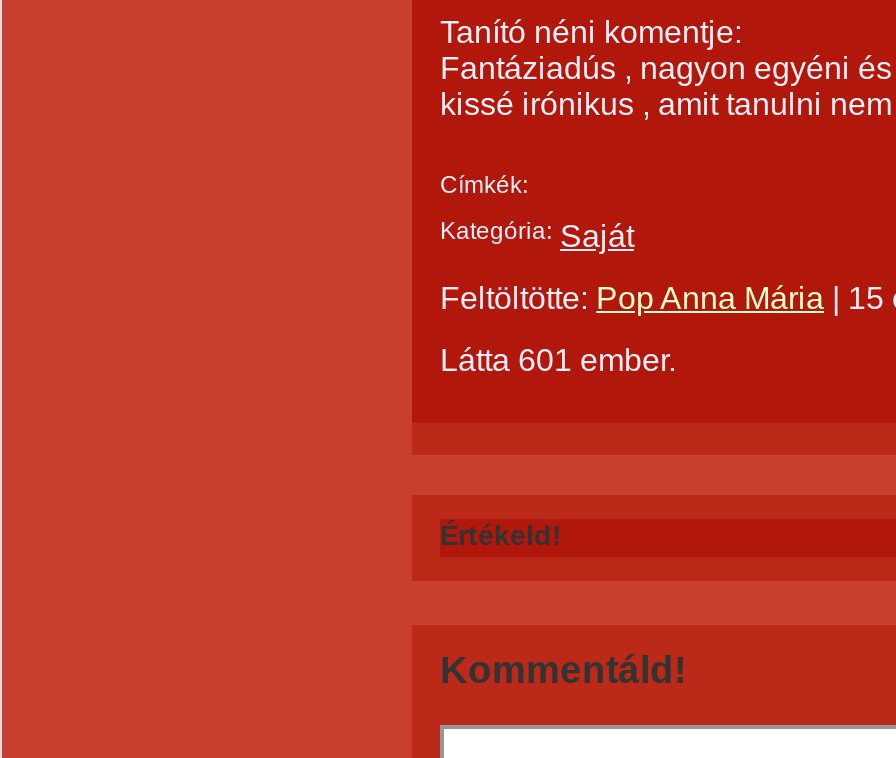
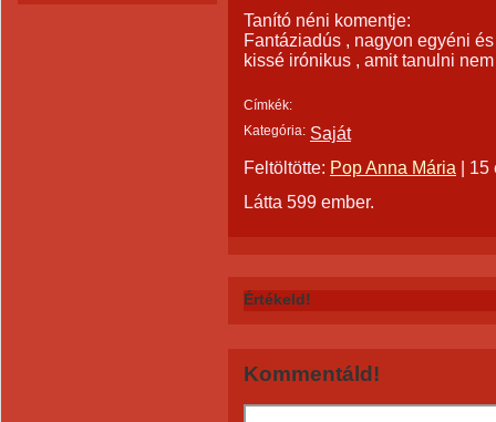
[440,341,676,377] Látta 601 ember. -> [244,192,374,212] Látta 599 ember.

